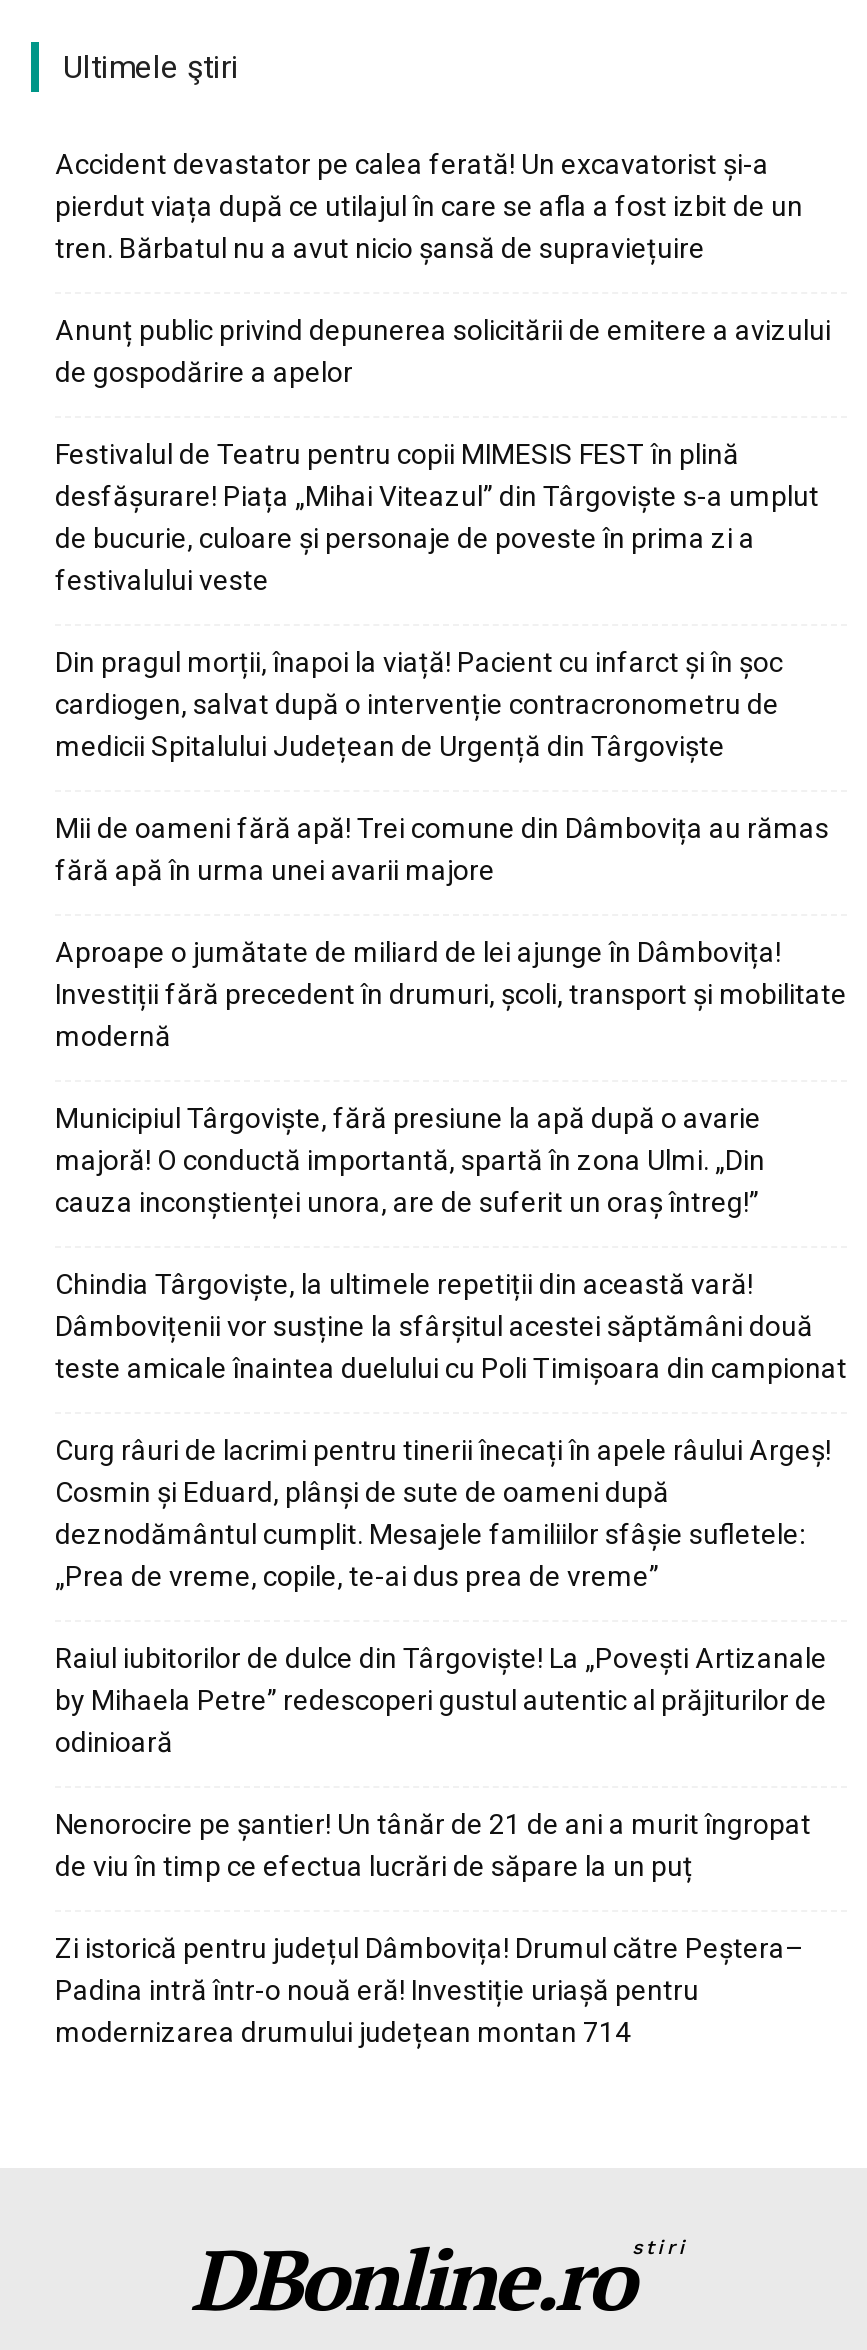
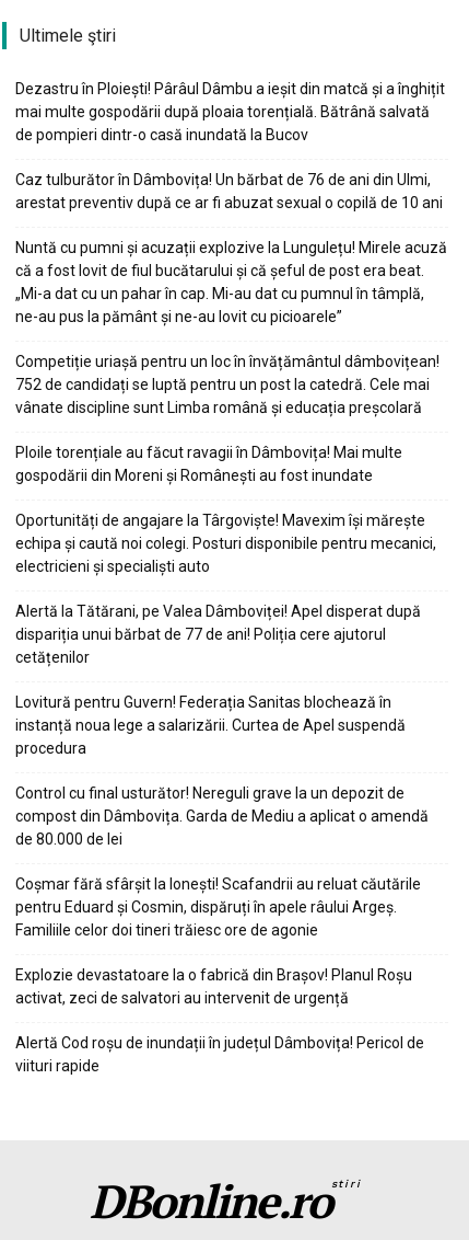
[55,149,803,265] Accident devastator pe calea ferată! Un excavatorist și-a | pierdut viața după ce utilajul în care se afla a fost izbit de un | tren. Bărbatul nu a avut nicio șansă de supraviețuire -> [15,80,445,143] Dezastru în Ploiești! Pârâul Dâmbu a ieșit din matcă și a înghițit | mai multe gospodării după ploaia torențială. Bătrână salvată | de pompieri dintr-o casă inundată la Bucov
[55,315,831,389] Anunț public privind depunerea solicitării de emitere a avizului | de gospodărire a apelor -> [15,171,443,211] Caz tulburător în Dâmbovița! Un bărbat de 76 de ani din Ulmi, | arestat preventiv după ce ar fi abuzat sexual o copilă de 10 ani
[55,439,819,597] Festivalul de Teatru pentru copii MIMESIS FEST în plină | desfășurare! Piața „Mihai Viteazul” din Târgoviște s-a umplut | de bucurie, culoare și personaje de poveste în prima zi a | festivalului veste -> [15,239,447,325] Nuntă cu pumni și acuzații explozive la Lungulețu! Mirele acuză | că a fost lovit de fiul bucătarului și că șeful de post era beat. | „Mi-a dat cu un pahar în cap. Mi-au dat cu pumnul în tâmplă, | ne-au pus la pământ și ne-au lovit cu picioarele”
[55,647,783,763] Din pragul morții, înapoi la viață! Pacient cu infarct și în șoc | cardiogen, salvat după o intervenție contracronometru de | medicii Spitalului Județean de Urgență din Târgoviște -> [15,353,439,416] Competiție uriașă pentru un loc în învățământul dâmbovițean! | 752 de candidați se luptă pentru un post la catedră. Cele mai | vânate discipline sunt Limba română și educația preșcolară
[55,813,829,887] Mii de oameni fără apă! Trei comune din Dâmbovița au rămas | fără apă în urma unei avarii majore -> [15,444,402,484] Ploile torențiale au făcut ravagii în Dâmbovița! Mai multe | gospodării din Moreni și Românești au fost inundate
[55,937,847,1053] Aproape o jumătate de miliard de lei ajunge în Dâmbovița! | Investiții fără precedent în drumuri, școli, transport și mobilitate | modernă -> [15,511,436,575] Oportunități de angajare la Târgoviște! Mavexim își mărește | echipa și caută noi colegi. Posturi disponibile pentru mecanici, | electricieni și specialiști auto
[55,1103,765,1219] Municipiul Târgoviște, fără presiune la apă după o avarie | majoră! O conductă importantă, spartă în zona Ulmi. „Din | cauza inconștienței unora, are de suferit un oraș întreg!” -> [15,602,421,666] Alertă la Tătărani, pe Valea Dâmboviței! Apel disperat după | dispariția unui bărbat de 77 de ani! Poliția cere ajutorul | cetățenilor
[55,1269,847,1385] Chindia Târgoviște, la ultimele repetiții din această vară! | Dâmbovițenii vor susține la sfârșitul acestei săptămâni două | teste amicale înaintea duelului cu Poli Timișoara din campionat -> [15,693,406,757] Lovitură pentru Guvern! Federația Sanitas blochează în | instanță noua lege a salarizării. Curtea de Apel suspendă | procedura
[55,1435,831,1593] Curg râuri de lacrimi pentru tinerii înecați în apele râului Argeș! | Cosmin și Eduard, plânși de sute de oameni după | deznodământul cumplit. Mesajele familiilor sfâșie sufletele: | „Prea de vreme, copile, te-ai dus prea de vreme” -> [15,784,429,848] Control cu final usturător! Nereguli grave la un depozit de | compost din Dâmbovița. Garda de Mediu a aplicat o amendă | de 80.000 de lei
[55,1643,827,1759] Raiul iubitorilor de dulce din Târgoviște! La „Povești Artizanale | by Mihaela Petre” redescoperi gustul autentic al prăjiturilor de | odinioară -> [15,875,421,939] Coșmar fără sfârșit la Ionești! Scafandrii au reluat căutările | pentru Eduard și Cosmin, dispăruți în apele râului Argeș. | Familiile celor doi tineri trăiesc ore de agonie
[55,1809,811,1883] Nenorocire pe șantier! Un tânăr de 21 de ani a murit îngropat | de viu în timp ce efectua lucrări de săpare la un puț -> [15,966,412,1007] Explozie devastatoare la o fabrică din Brașov! Planul Roșu | activat, zeci de salvatori au intervenit de urgență
[55,1933,803,2049] Zi istorică pentru județul Dâmbovița! Drumul către Peștera– | Padina intră într-o nouă eră! Investiție uriașă pentru | modernizarea drumului județean montan 714 -> [15,1034,424,1074] Alertă Cod roșu de inundații în județul Dâmbovița! Pericol de | viituri rapide

